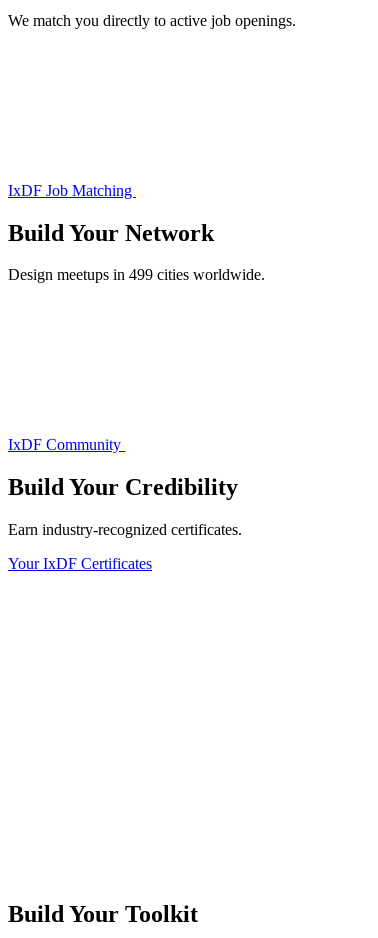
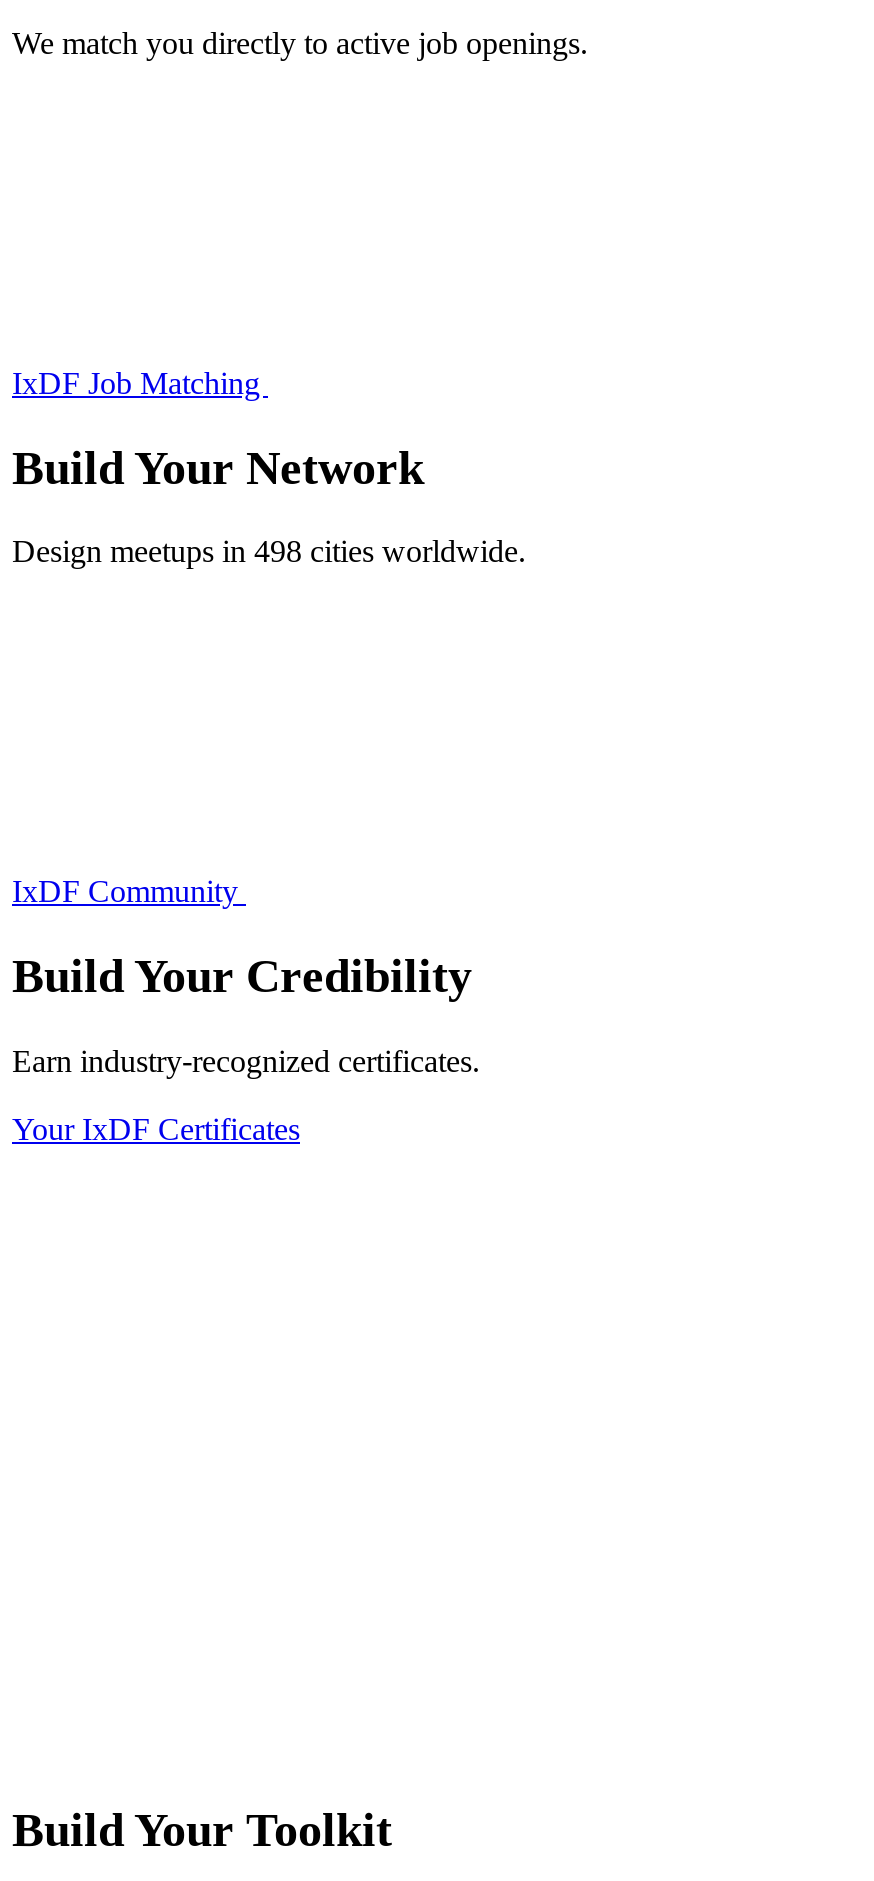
[8,266,265,283] Design meetups in 499 cities worldwide. -> [12,535,526,569] Design meetups in 498 cities worldwide.

